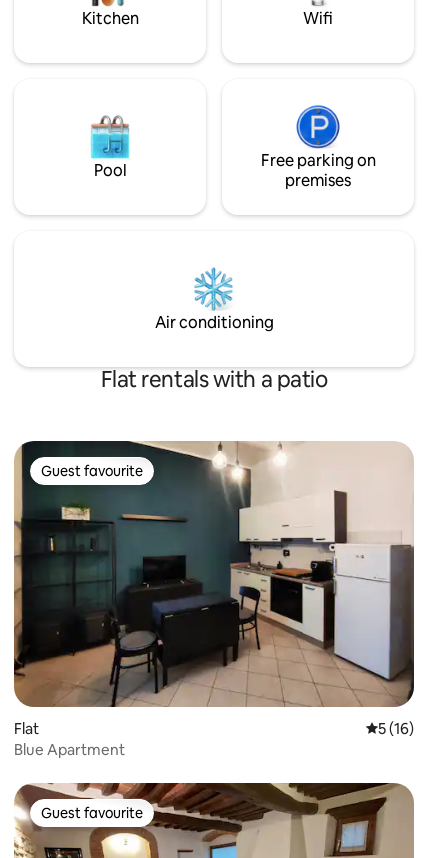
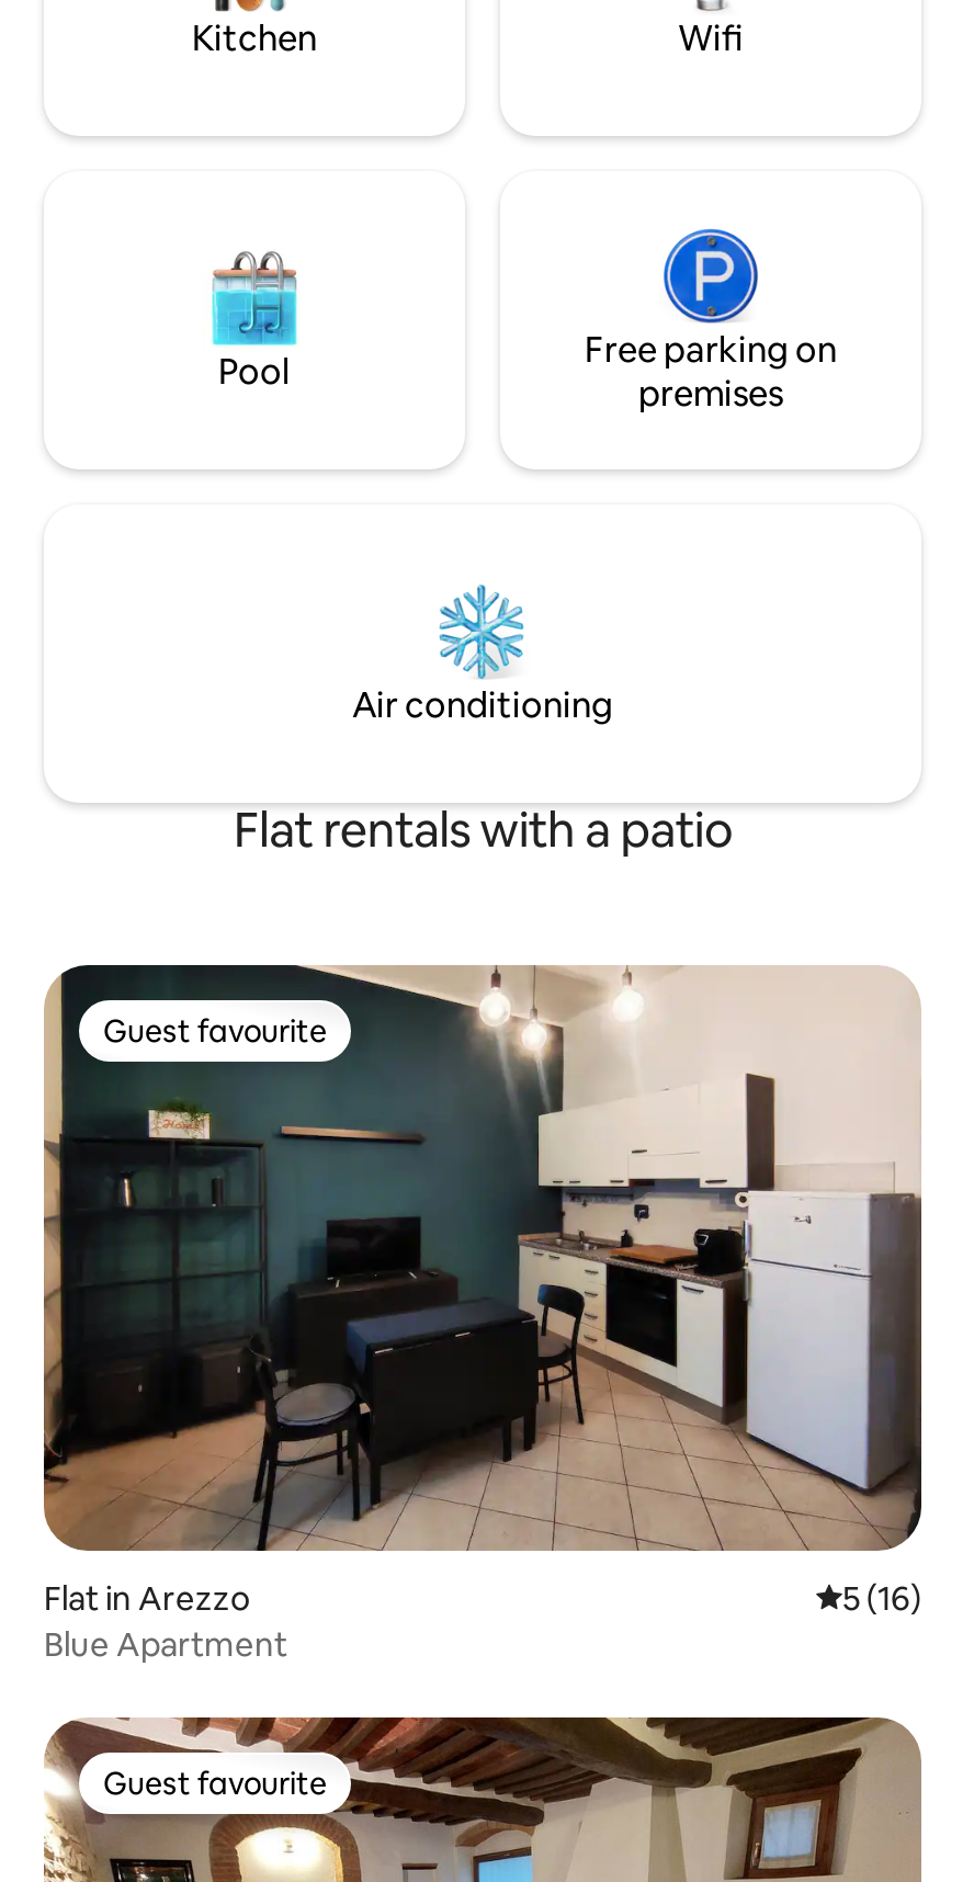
[14,719,39,738] Flat -> [44,1578,250,1619] Flat in Arezzo

